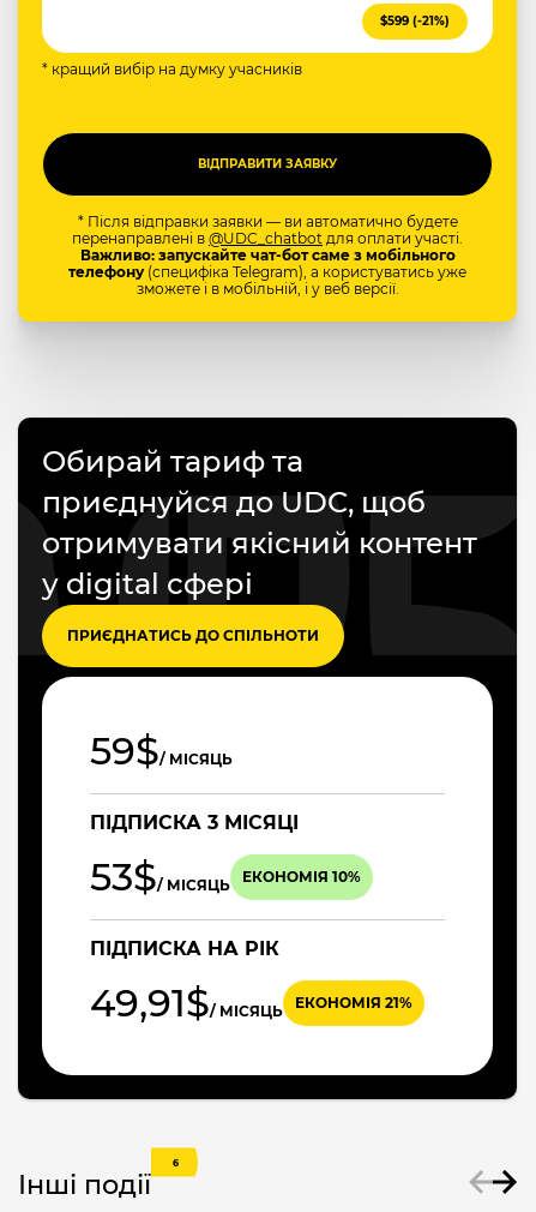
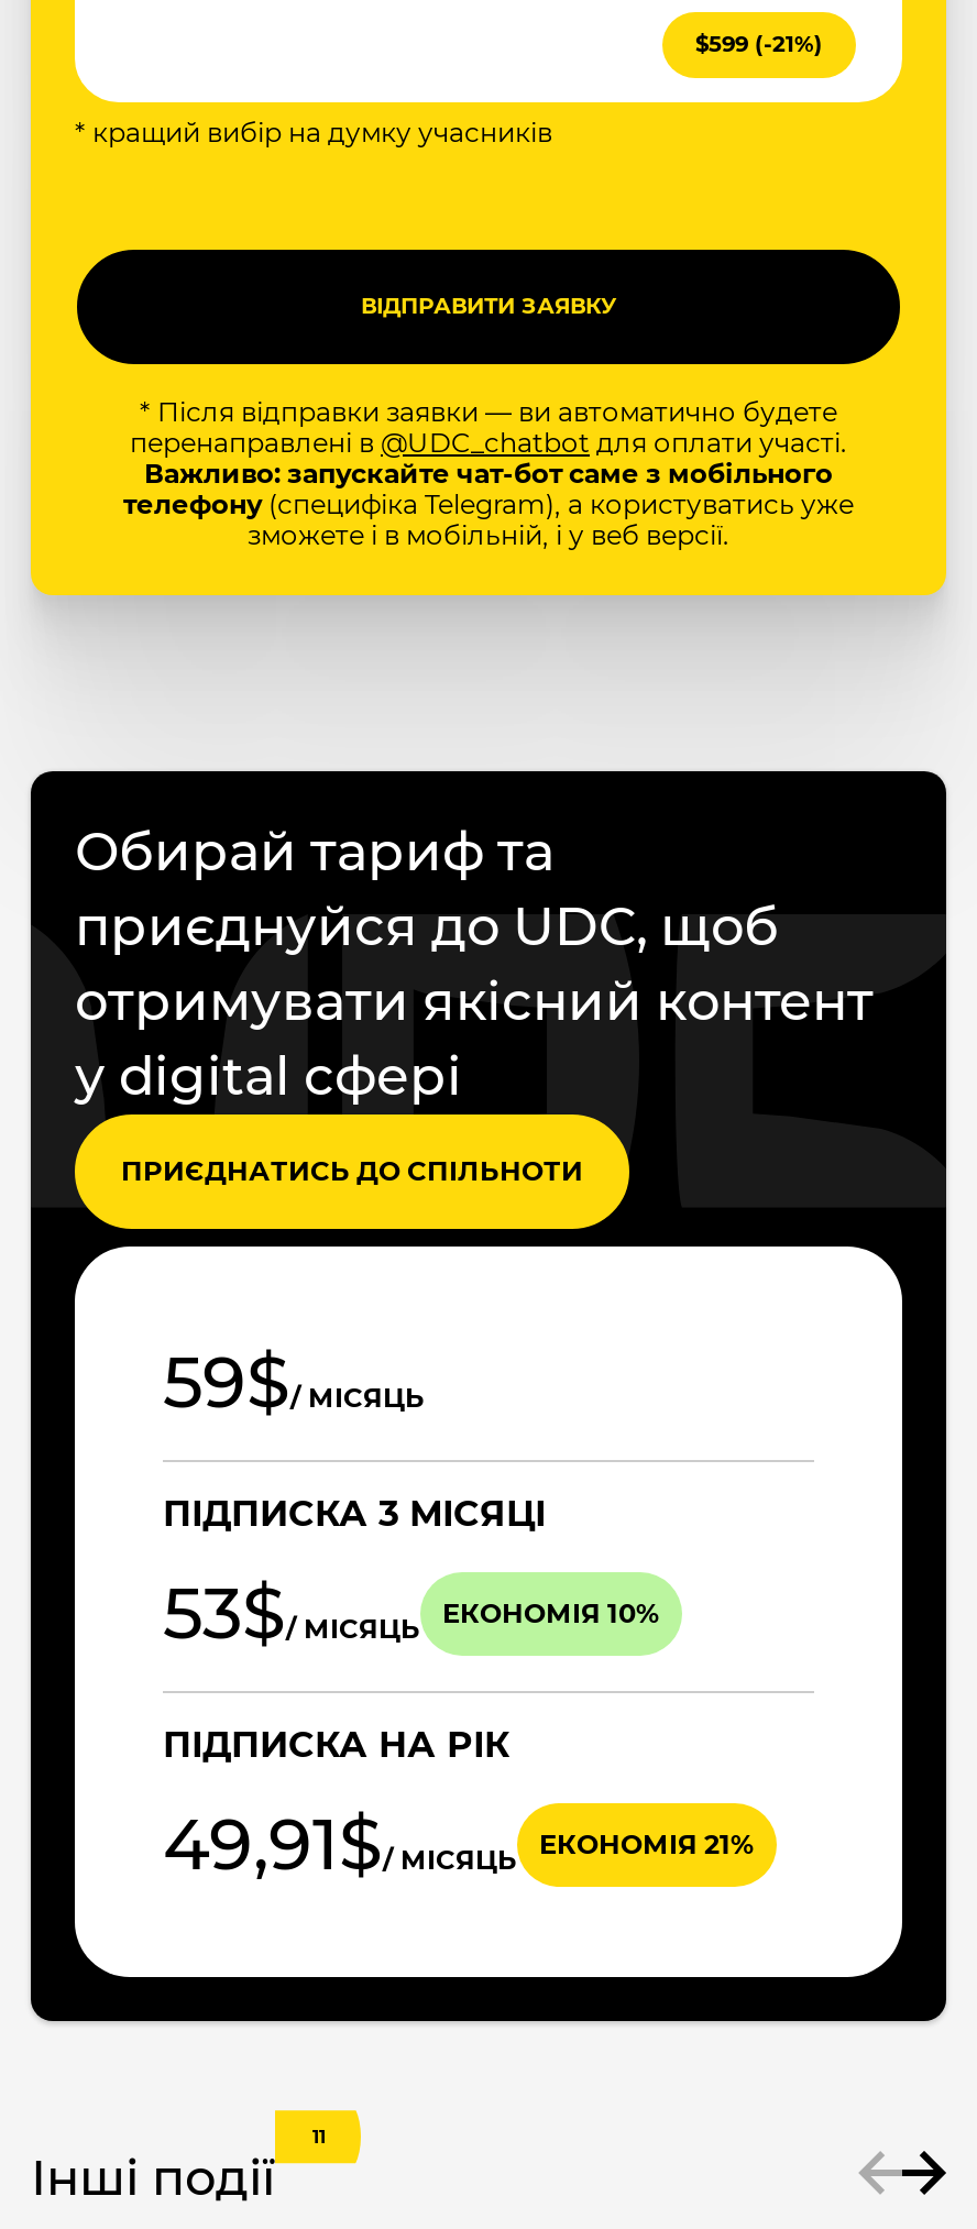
[172,1156,178,1168] 6 -> [312,2125,326,2147] 11

